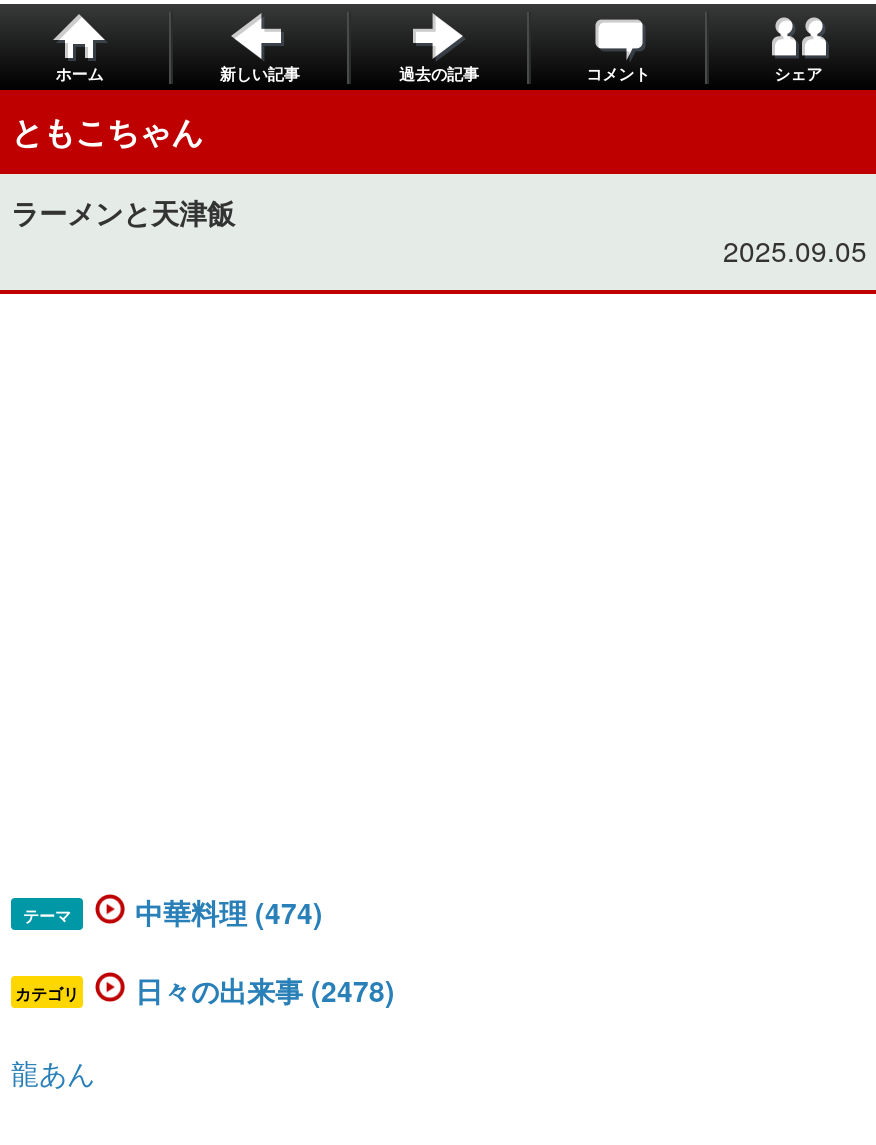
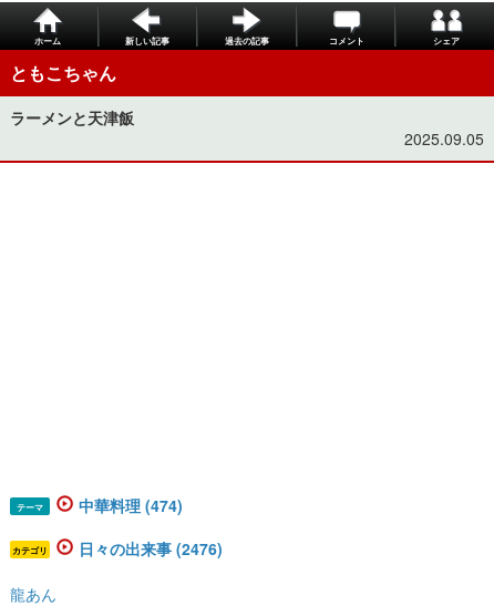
[135,970,395,1010] 日々の出来事 (2478) -> [79,537,223,559] 日々の出来事 (2476)

